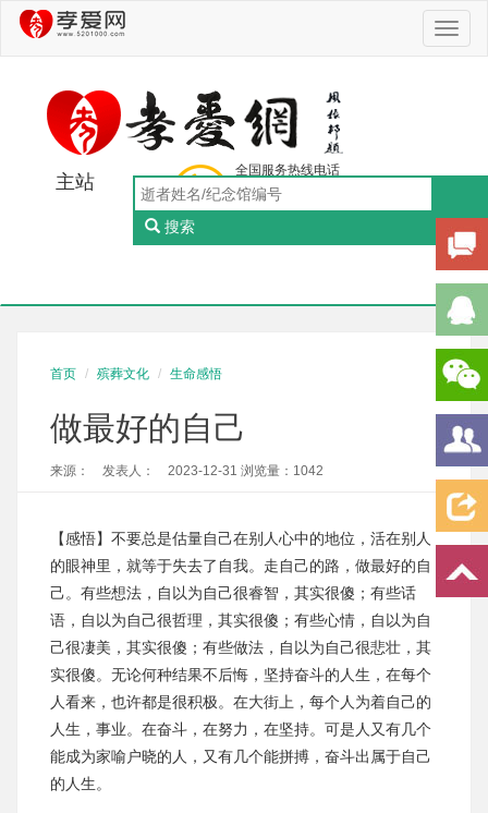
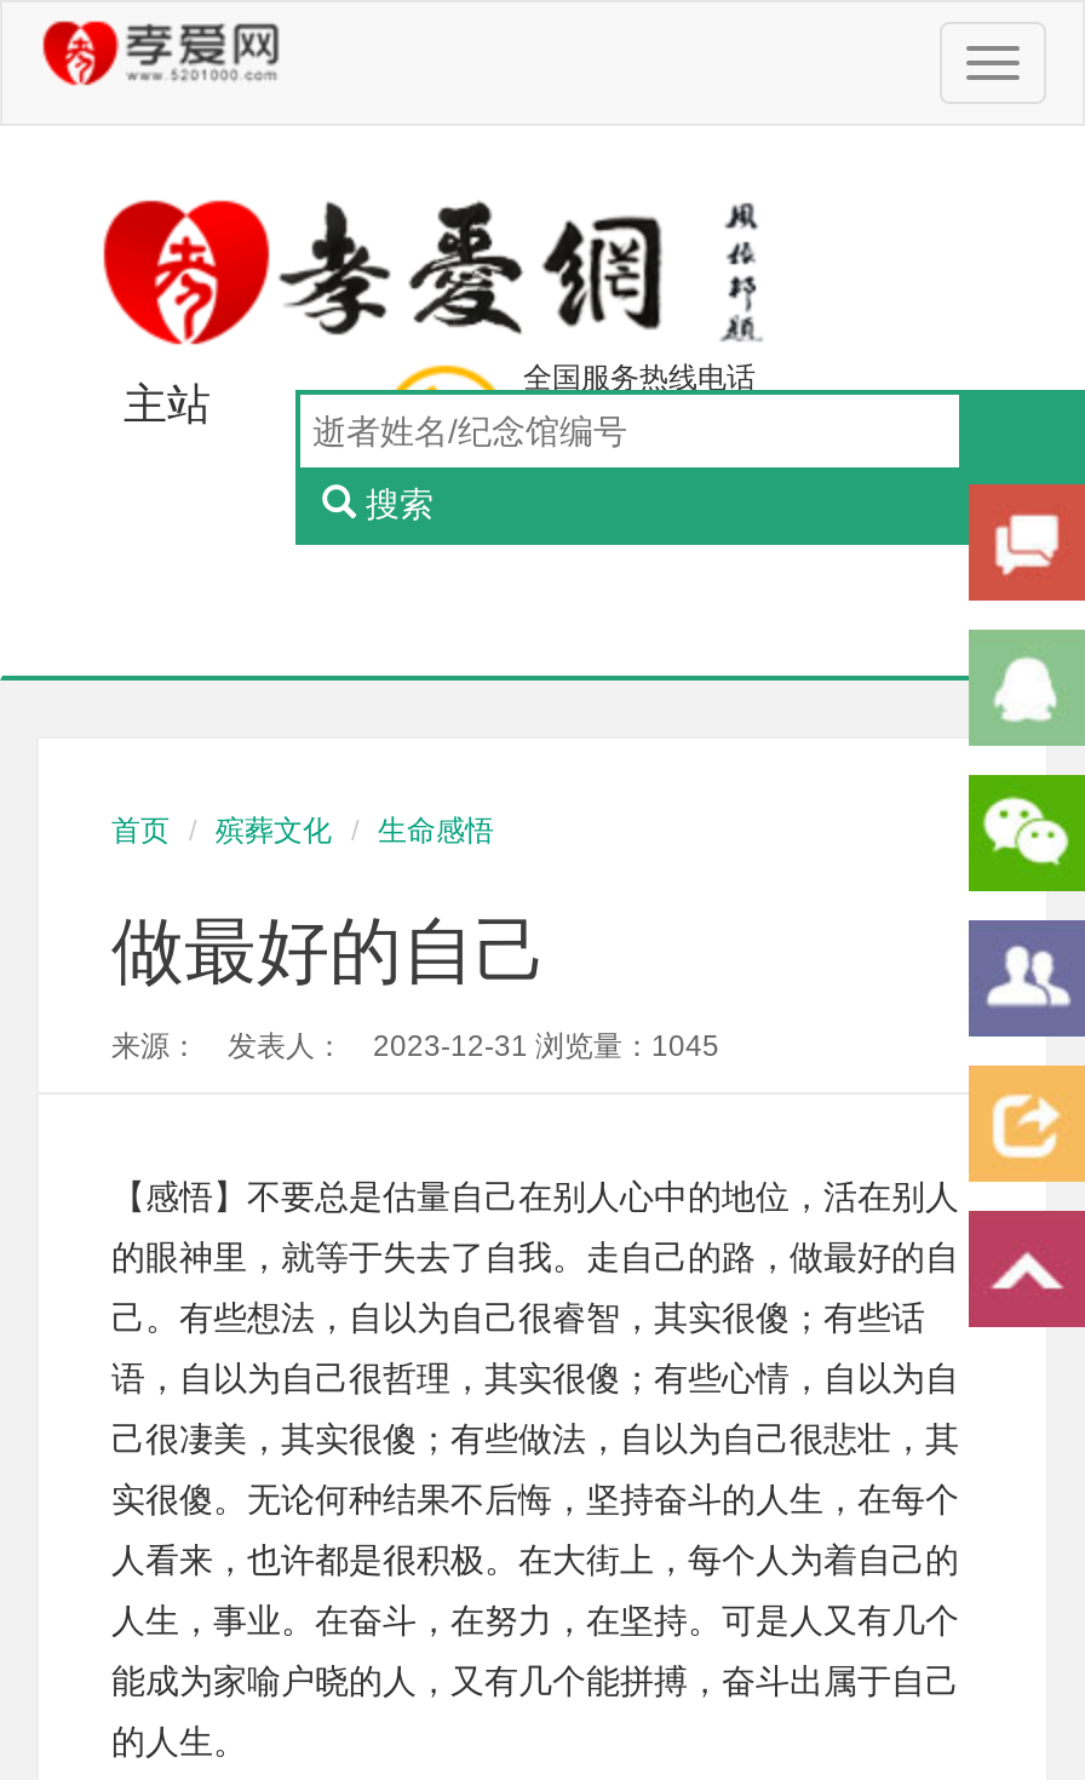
[50,463,324,478] 来源： 发表人： 2023-12-31 浏览量：1042 -> [111,1029,719,1063] 来源： 发表人： 2023-12-31 浏览量：1045

